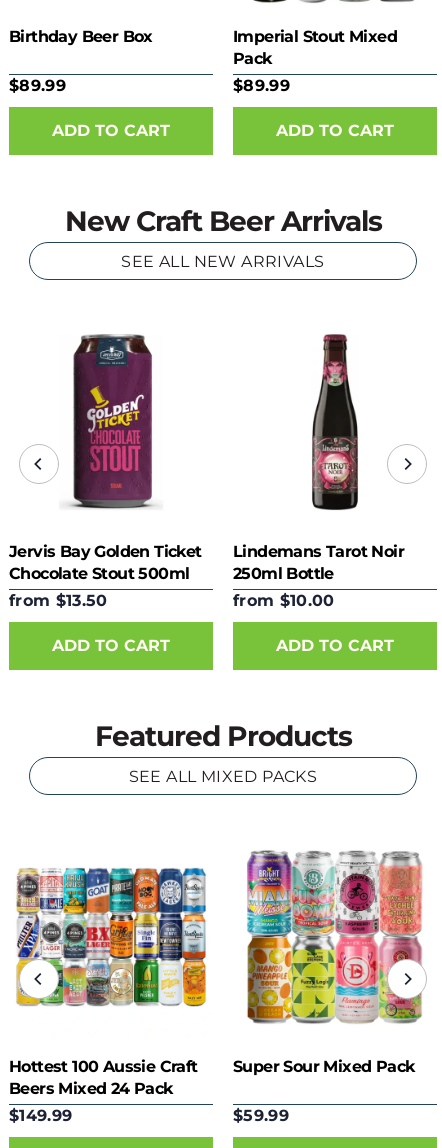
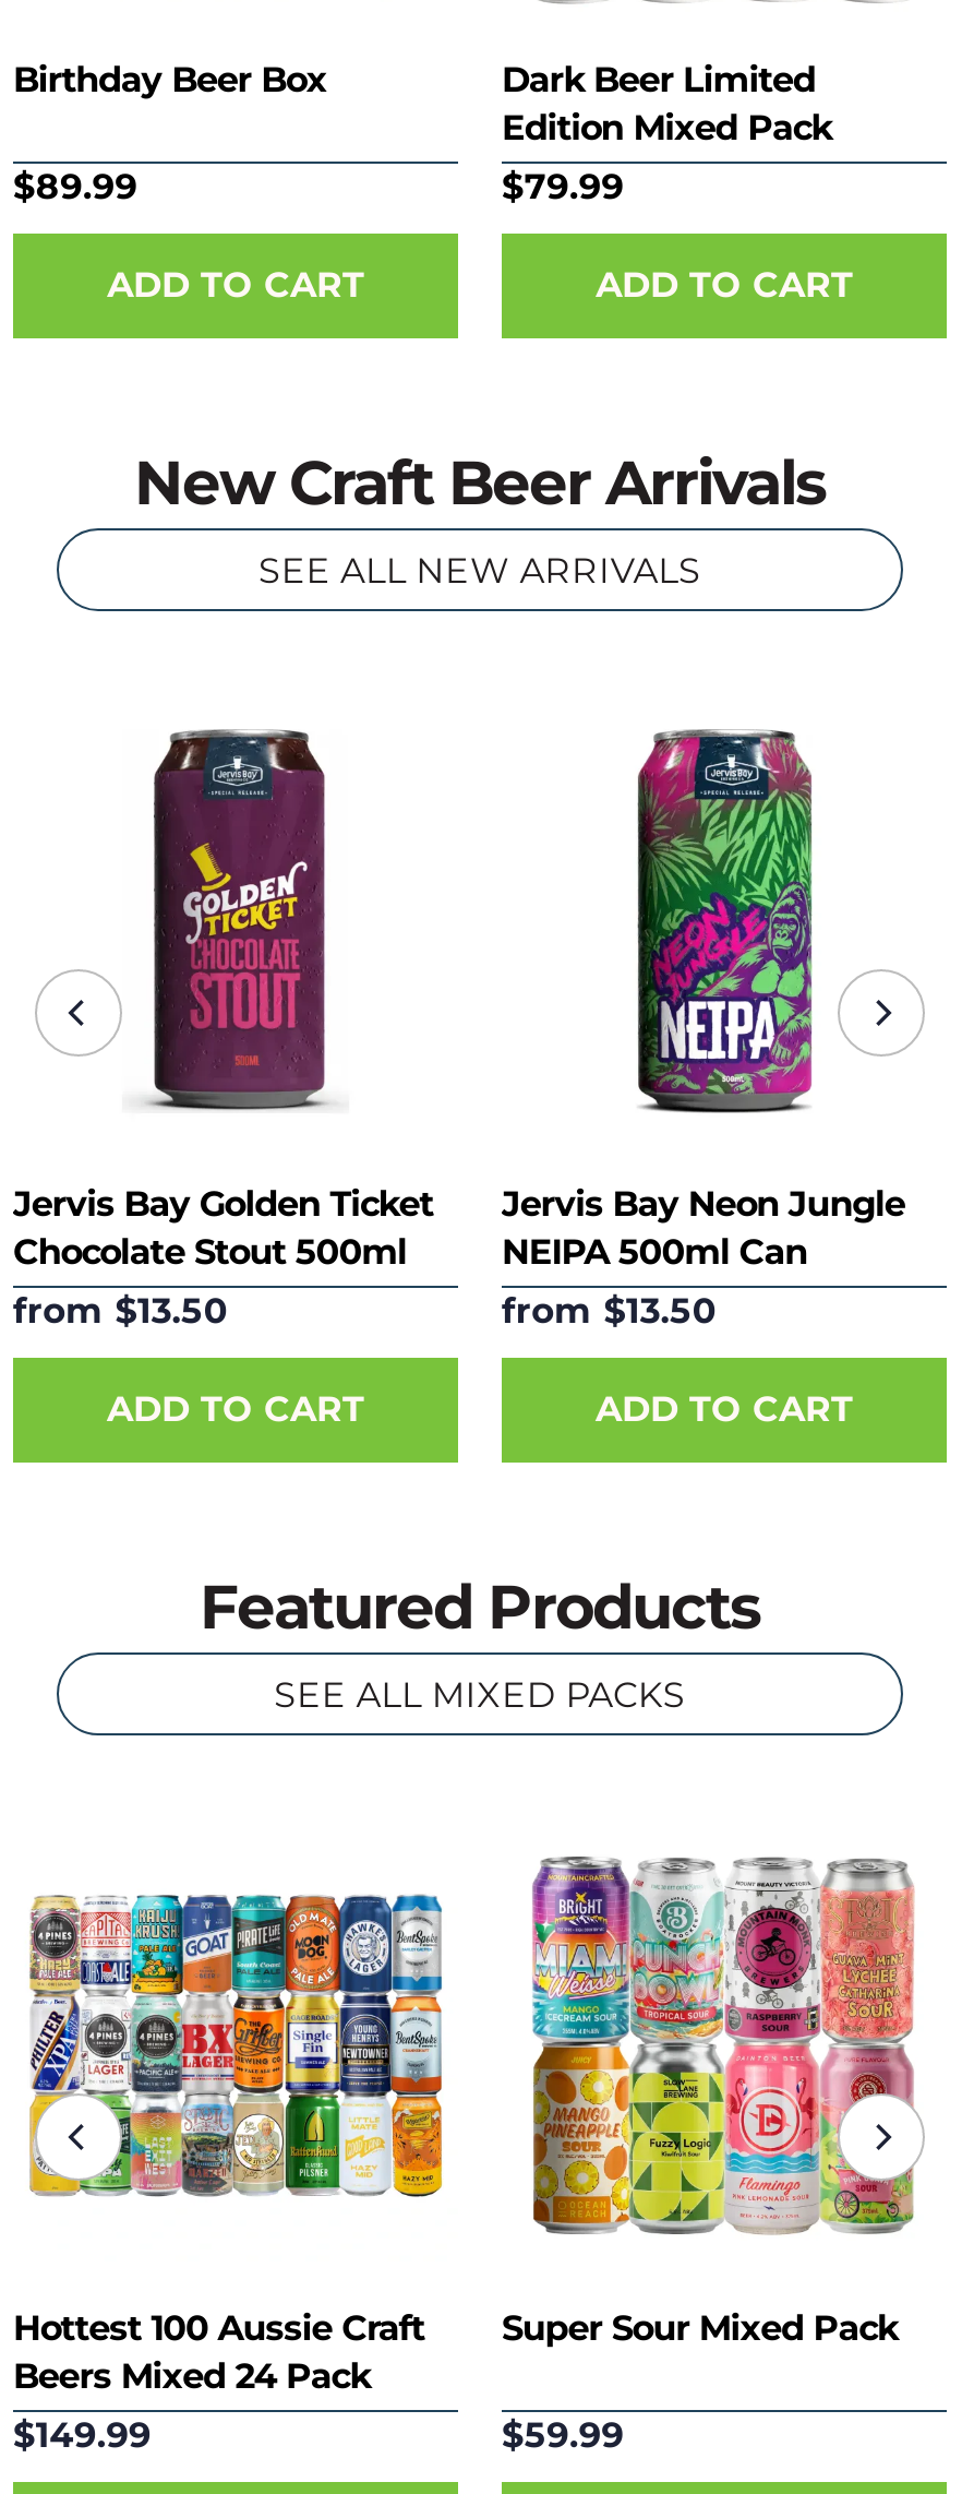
[233,27,397,95] Imperial Stout Mixed | Pack | $89.99 -> [502,59,832,207] Dark Beer Limited | Edition Mixed Pack | $79.99
[233,334,404,610] [image] | Lindemans Tarot Noir | 250ml Bottle | from $10.00 -> [502,727,905,1331] [image] | Jervis Bay Neon Jungle | NEIPA 500ml Can | from $13.50

